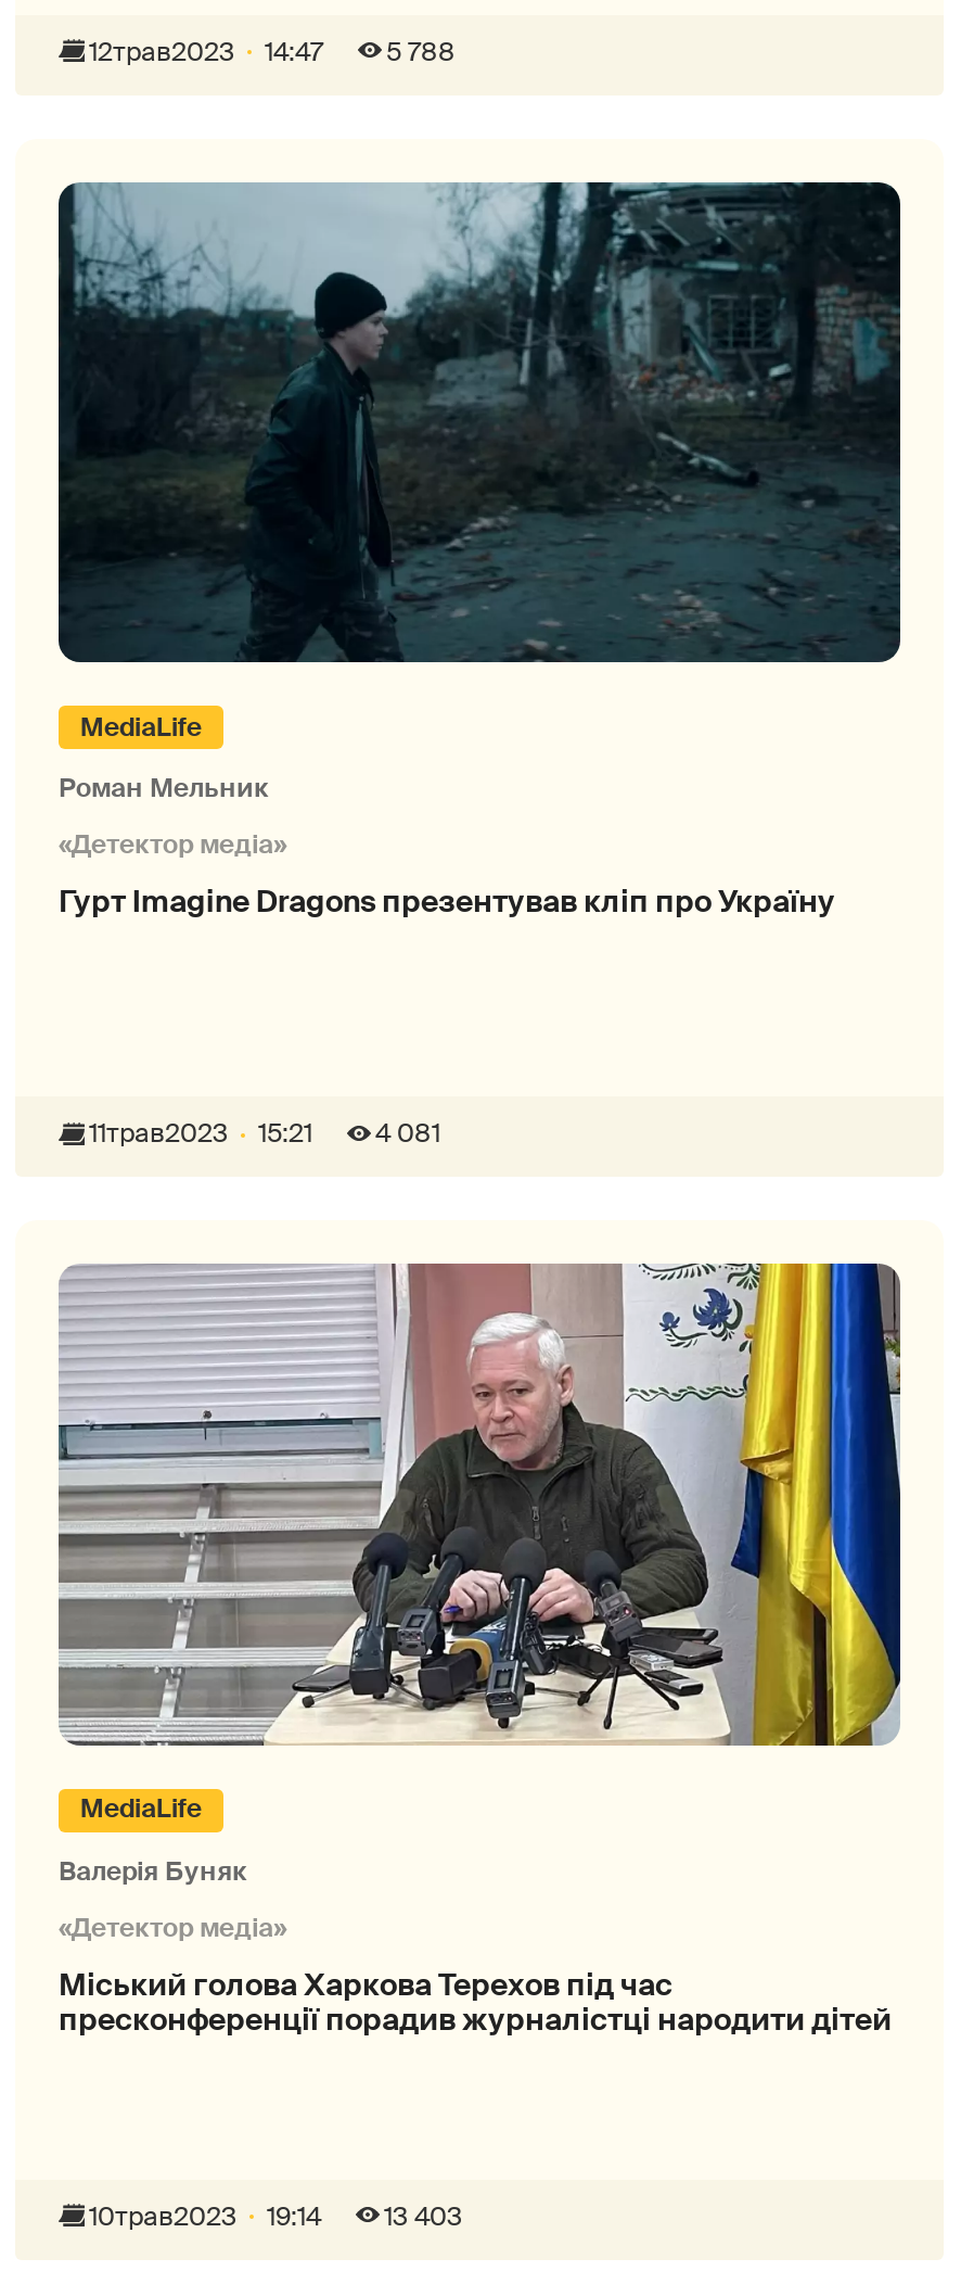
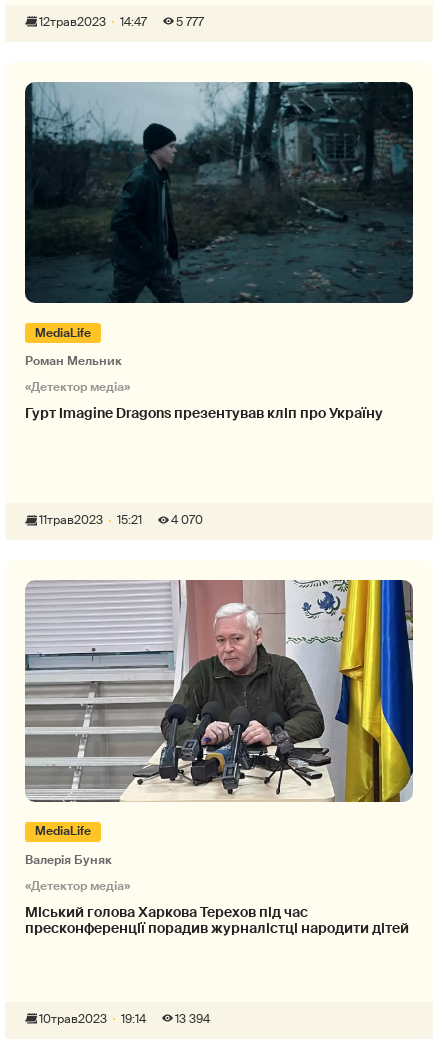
[386,35,456,69] 5 788 -> [176,14,204,30] 5 777
[375,1117,440,1152] 4 081 -> [171,512,203,528] 4 070
[89,2199,462,2234] 10трав2023 19:14 13 403 -> [39,1011,210,1027] 10трав2023 19:14 13 394

